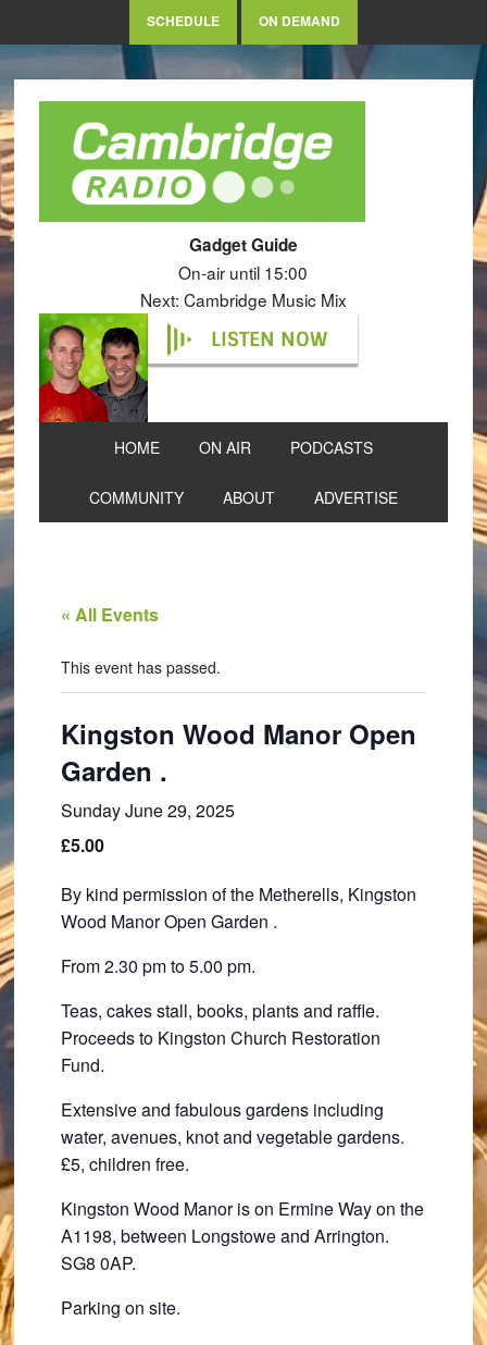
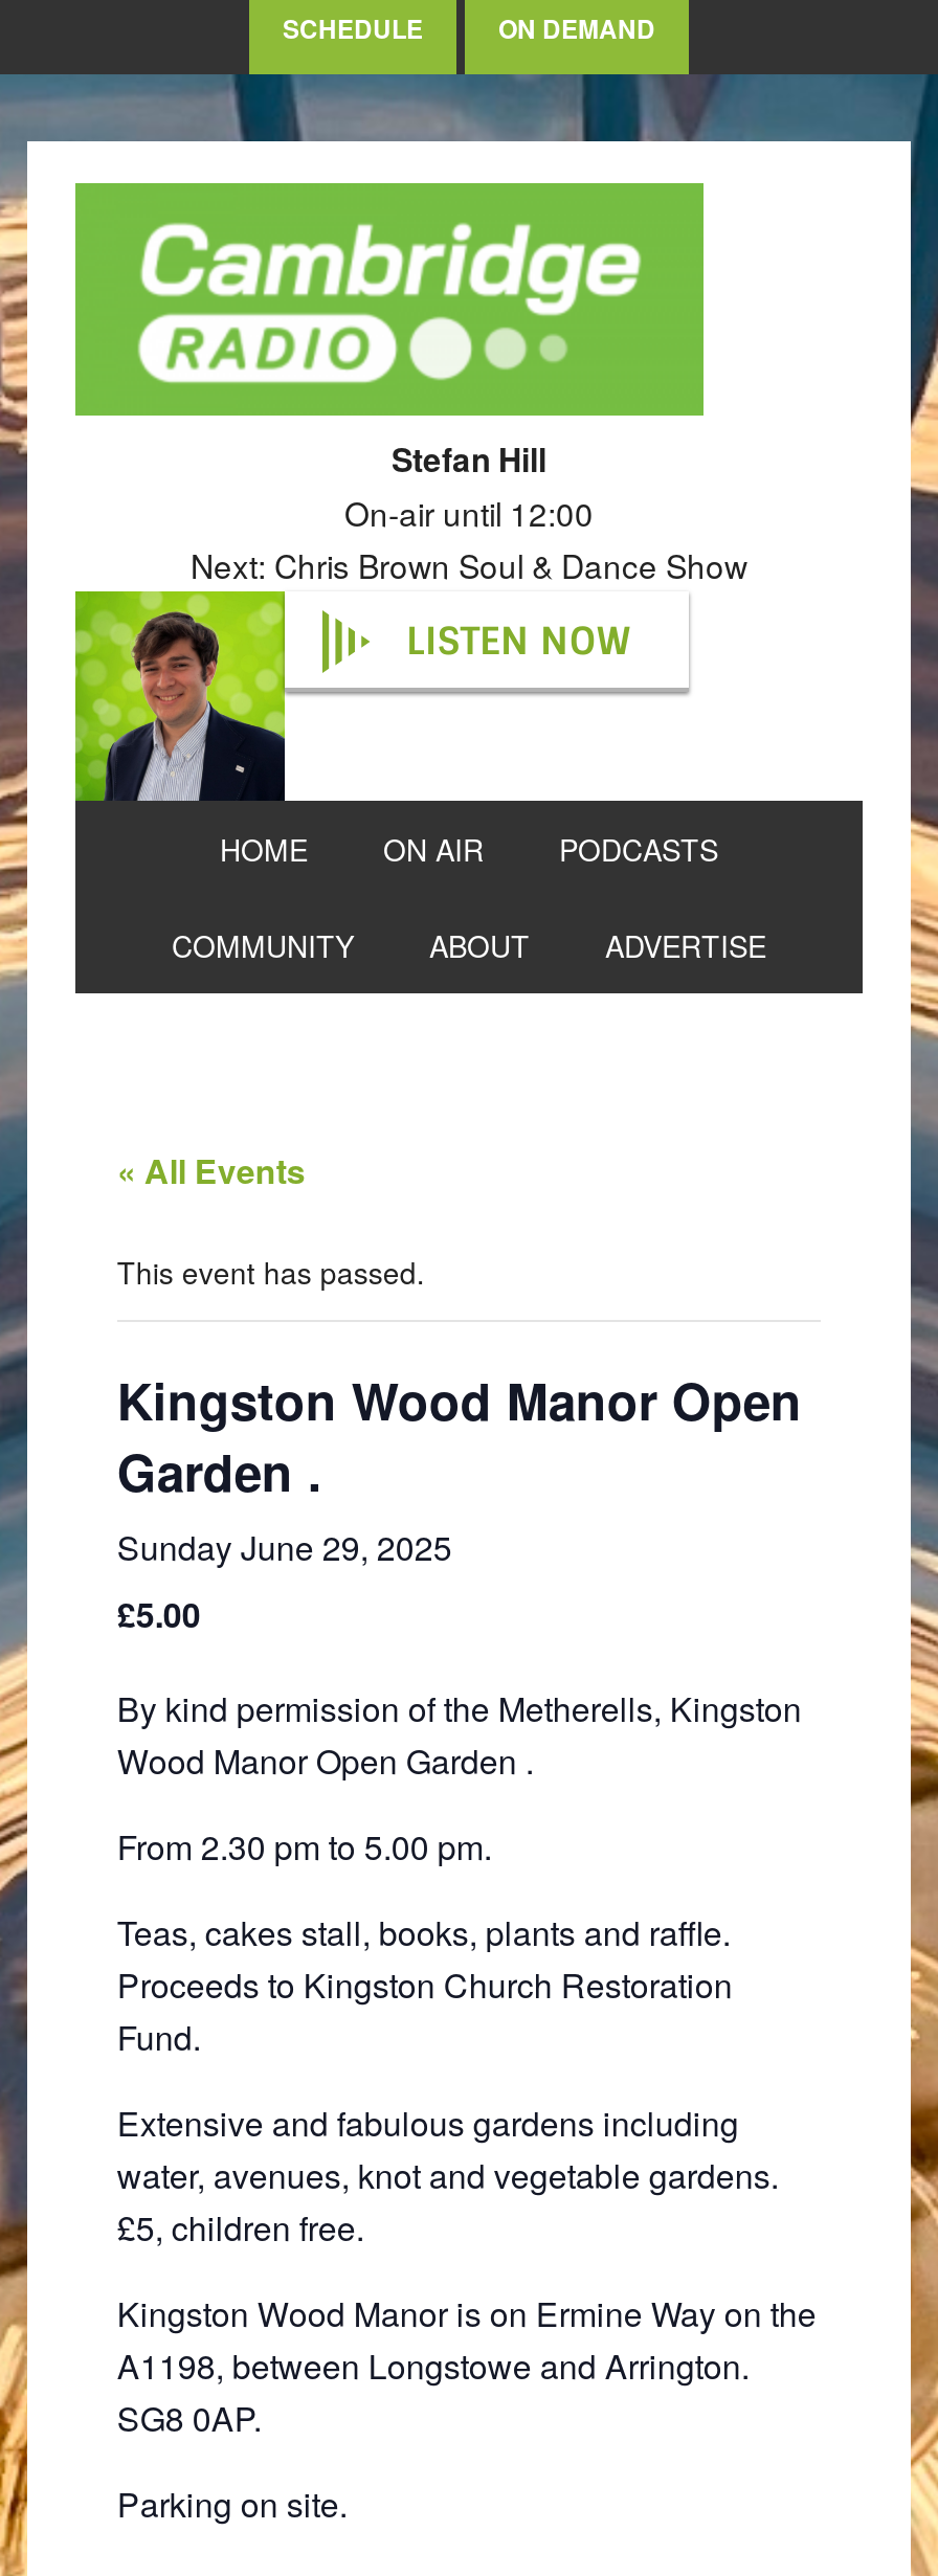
[140,233,347,311] Gadget Guide | On-air until 15:00 | Next: Cambridge Music Mix -> [191,436,747,587] Stefan Hill | On-air until 12:00 | Next: Chris Brown Soul & Dance Show
[38,313,149,423] [image] -> [73,591,287,803] [image]

